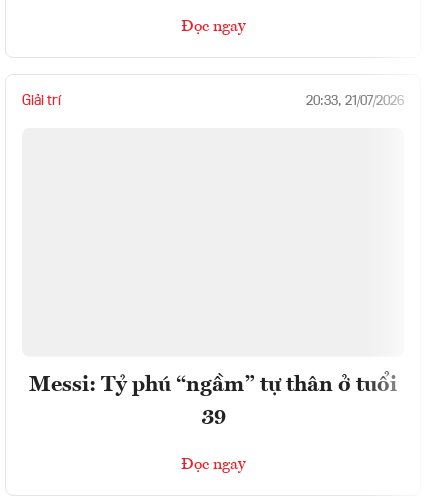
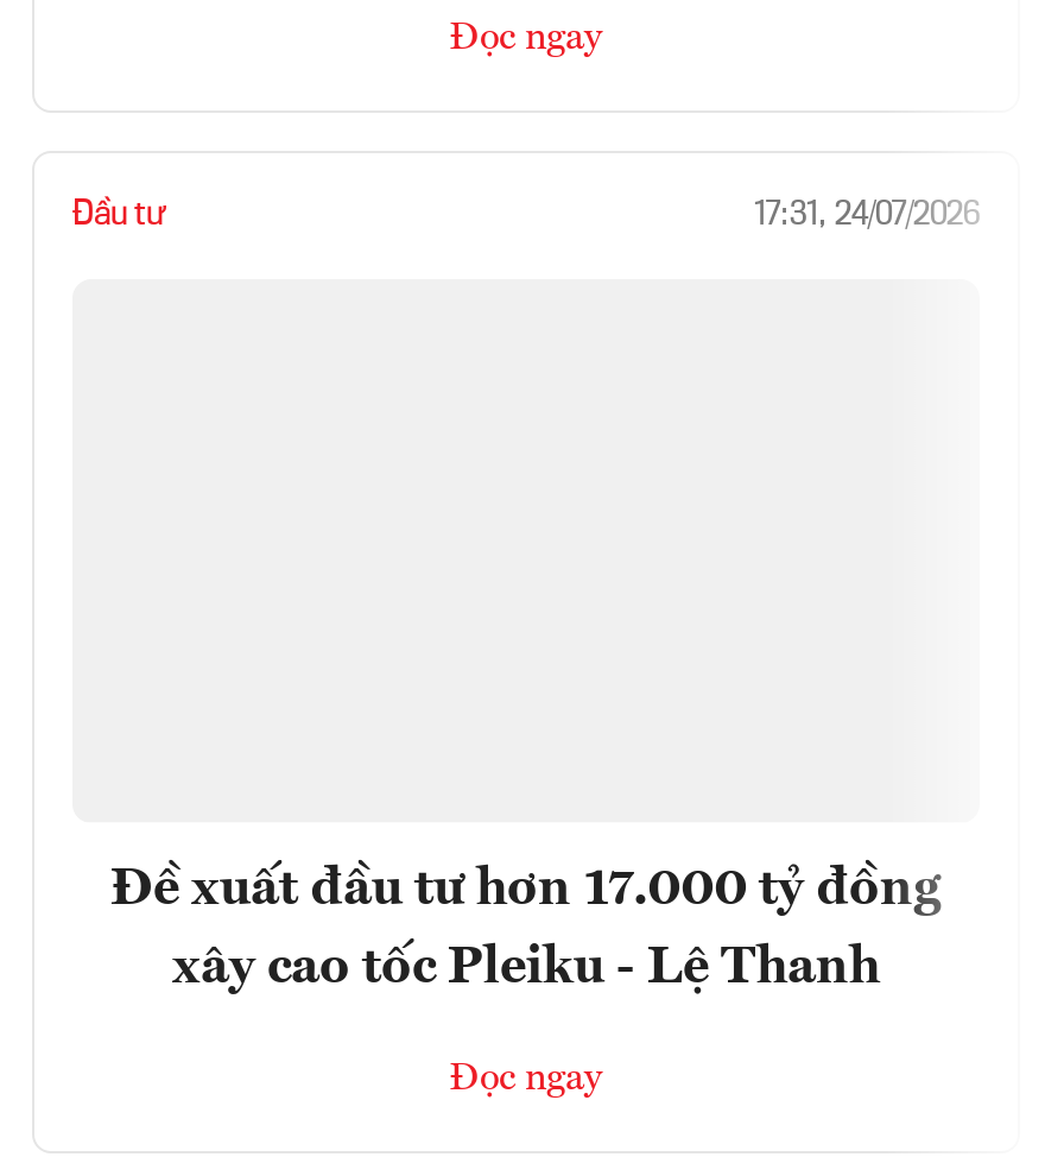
[22,94,404,108] Giải trí | 20:33, 21/07/2026 -> [72,198,980,231] Đầu tư | 17:31, 24/07/2026
[29,374,397,396] Messi: Tỷ phú “ngầm” tự thân ở tuổi -> [110,864,942,916] Đề xuất đầu tư hơn 17.000 tỷ đồng
[200,407,225,429] 39 -> [172,942,880,994] xây cao tốc Pleiku - Lệ Thanh

